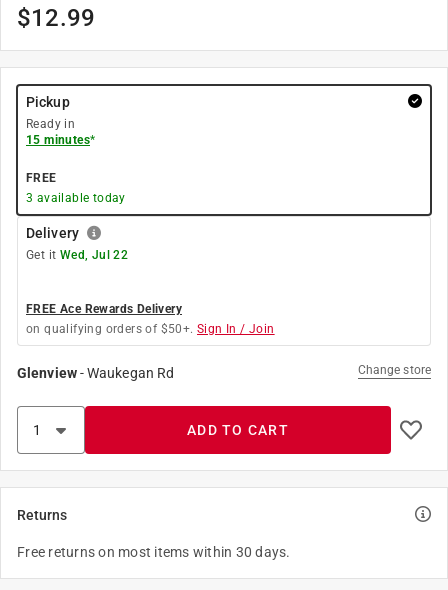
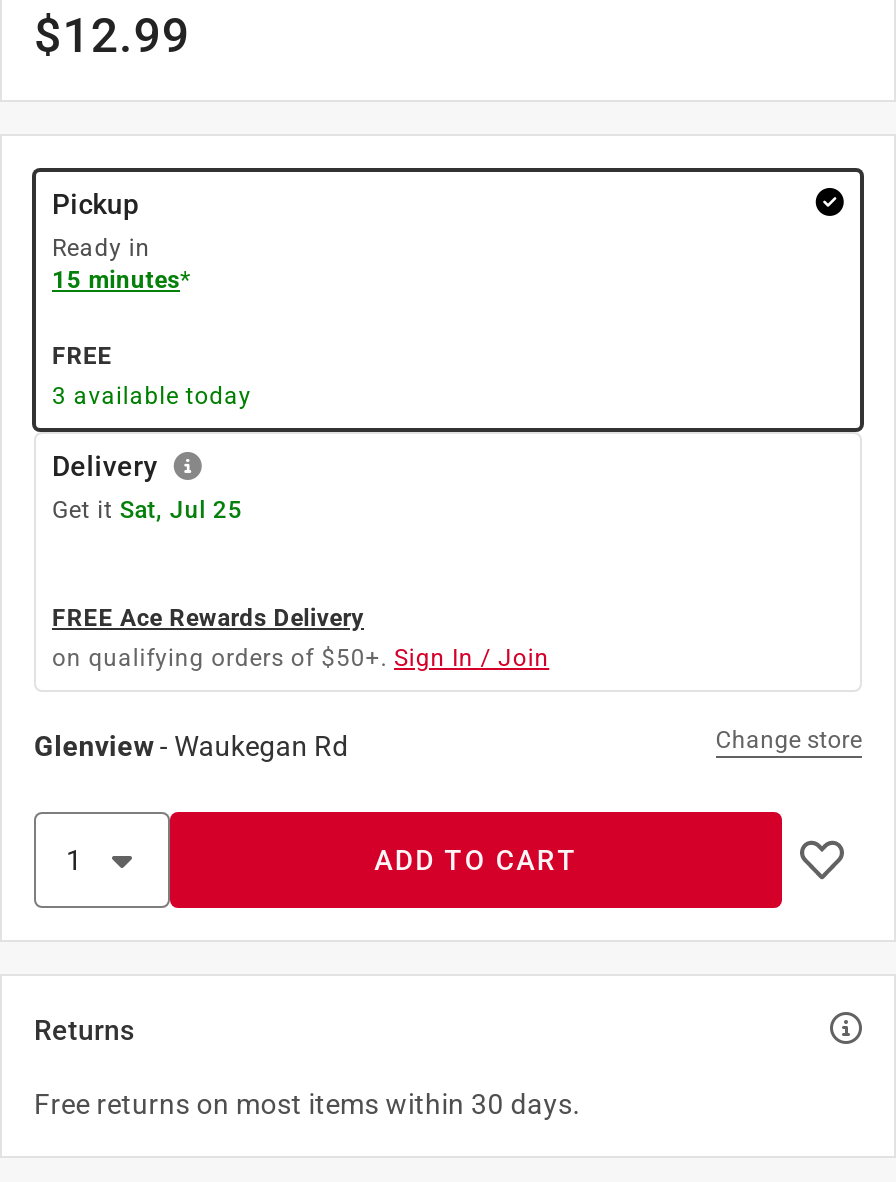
[26,248,128,262] Get it Wed, Jul 22 -> [52,496,242,524] Get it Sat, Jul 25

